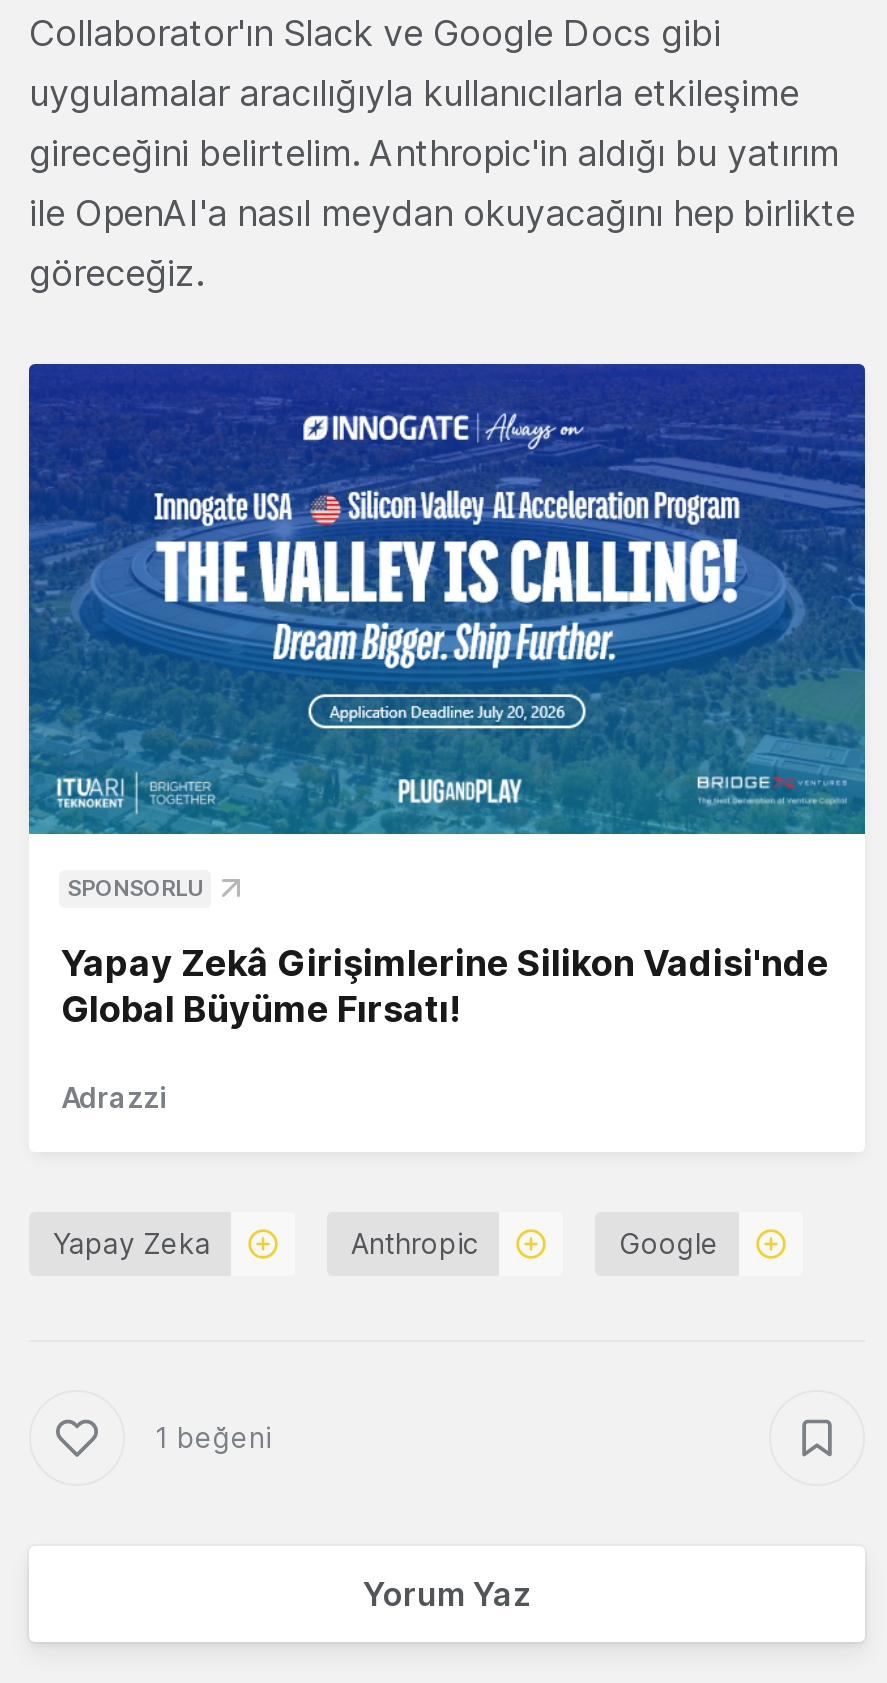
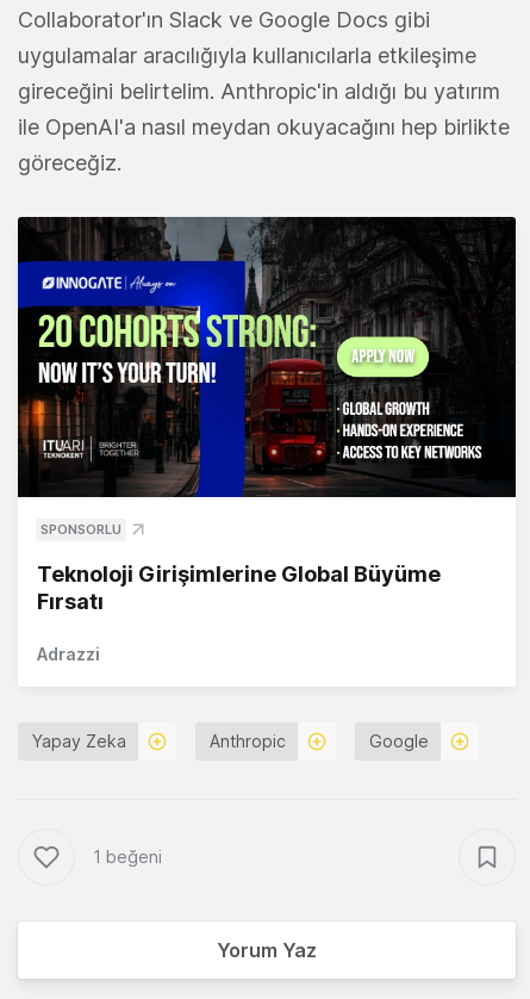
[27,362,867,836] [image] -> [17,216,517,498] [image]
[61,942,829,1030] Yapay Zekâ Girişimlerine Silikon Vadisi'nde | Global Büyüme Fırsatı! -> [37,562,441,614] Teknoloji Girişimlerine Global Büyüme | Fırsatı

